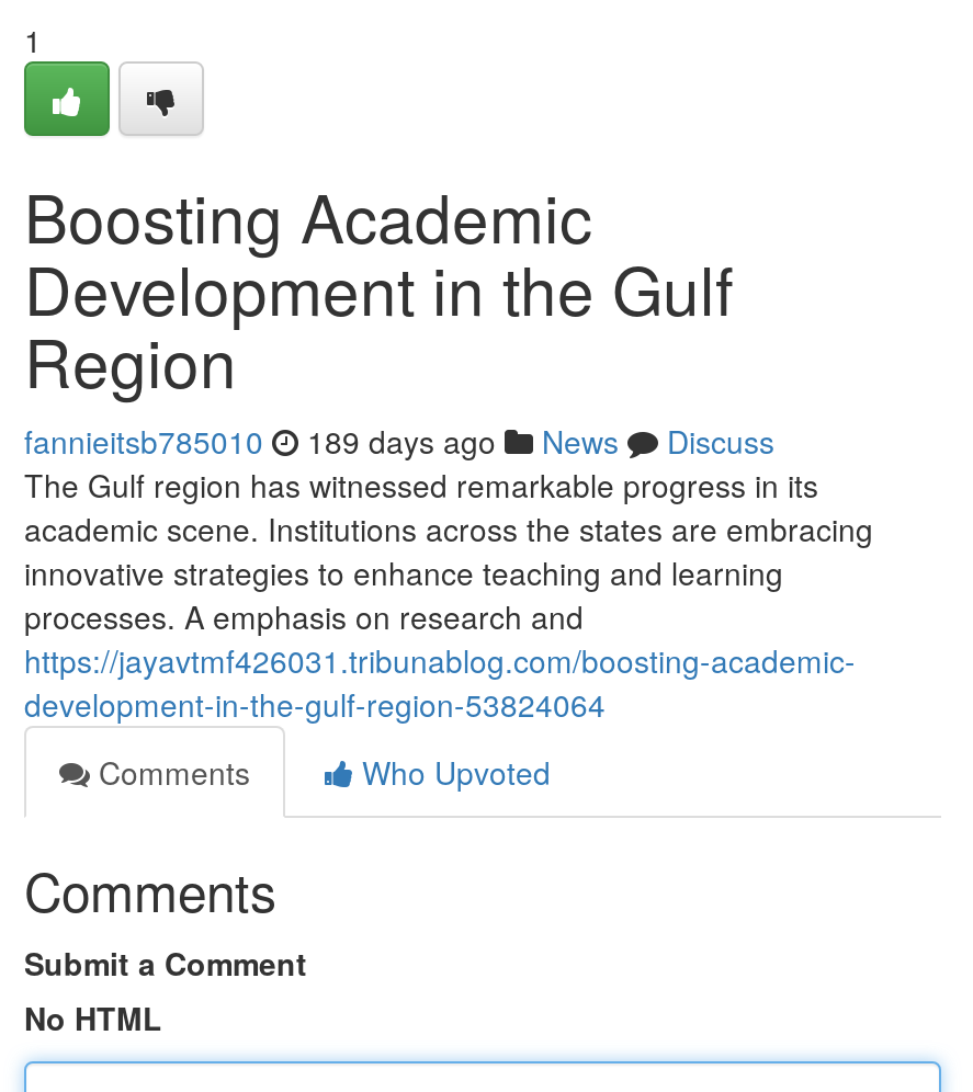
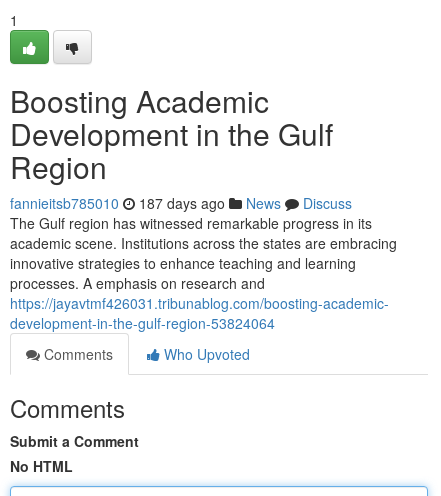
[24,419,774,463] fannieitsb785010 189 days ago News Discuss -> [10,193,352,213] fannieitsb785010 187 days ago News Discuss

